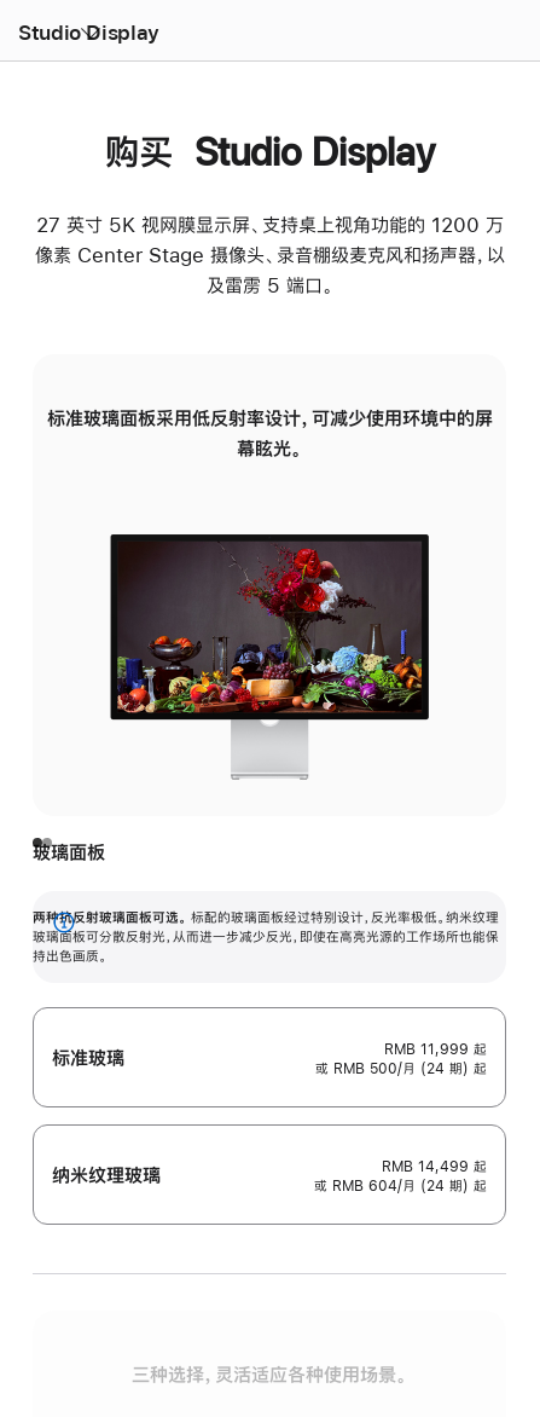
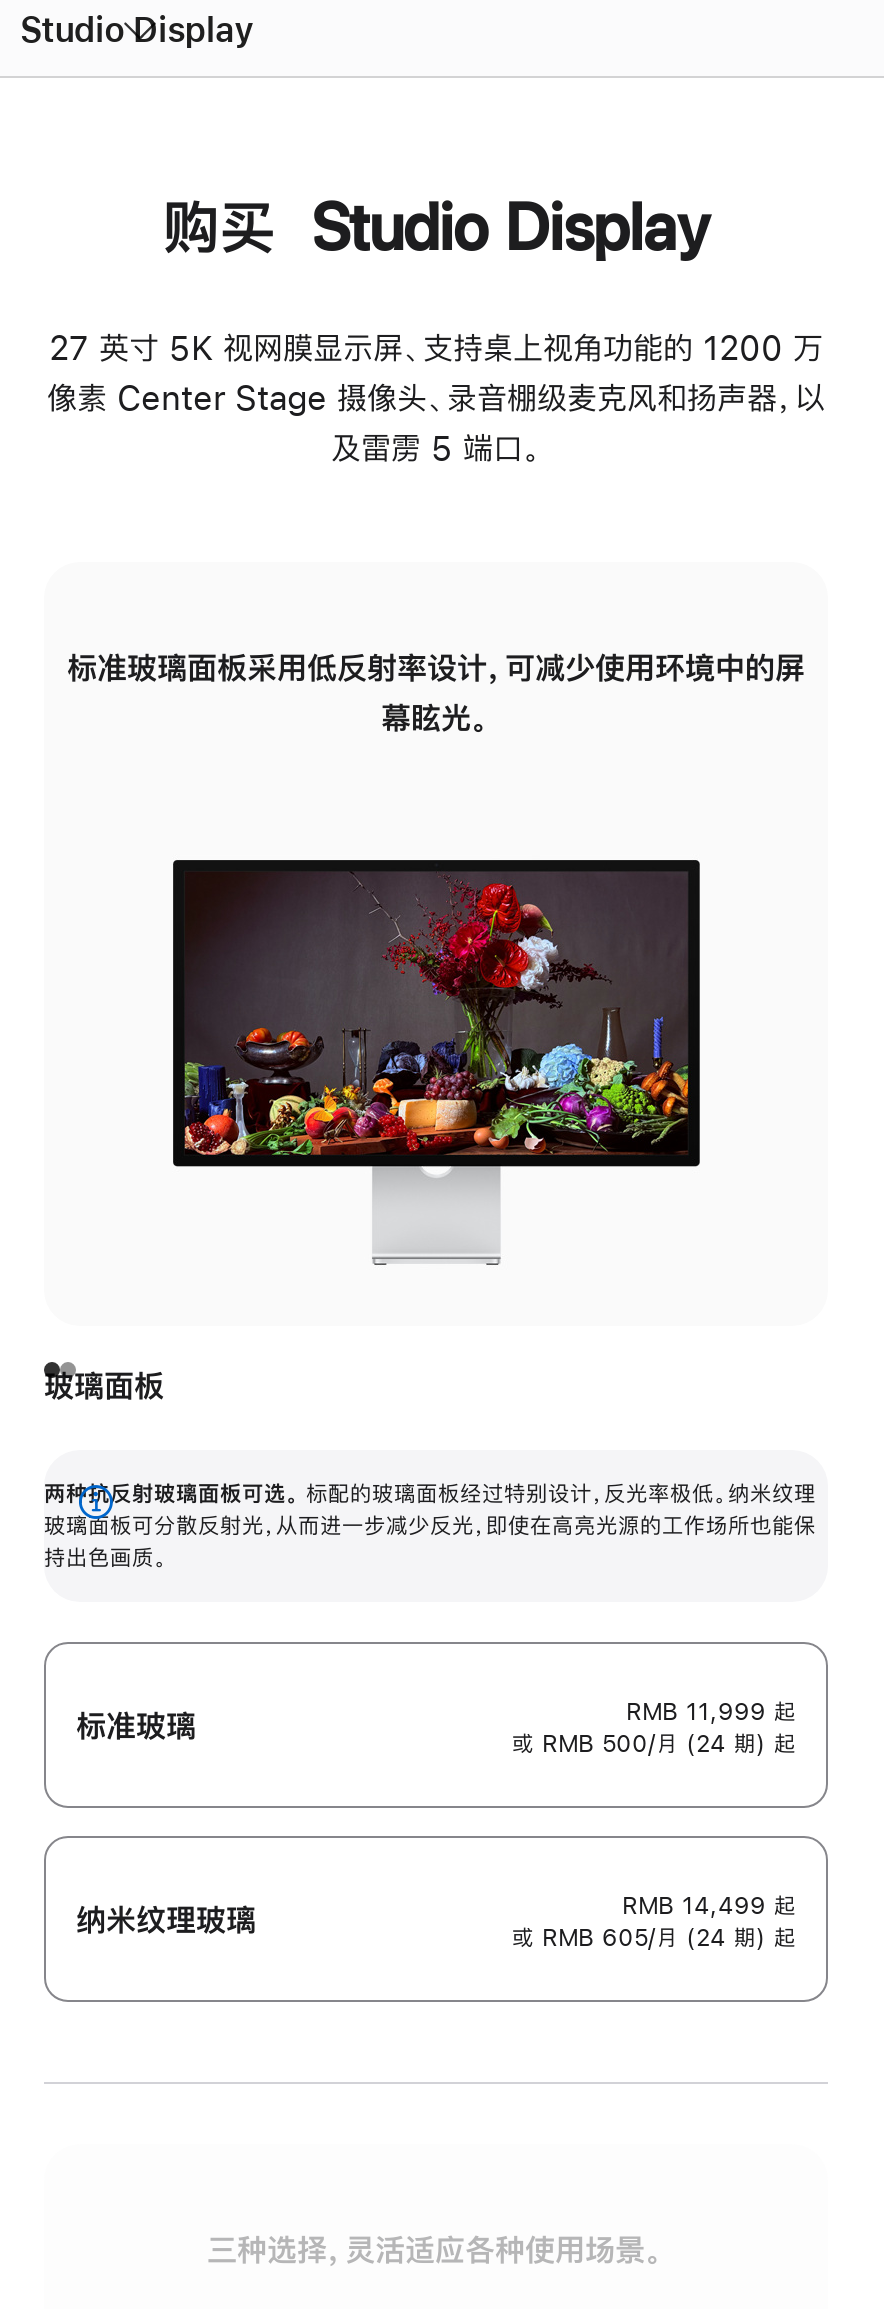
[314,1179,487,1194] 或 RMB 604/月 (24 期) 起 -> [512,1926,796,1950] 或 RMB 605/月 (24 期) 起

